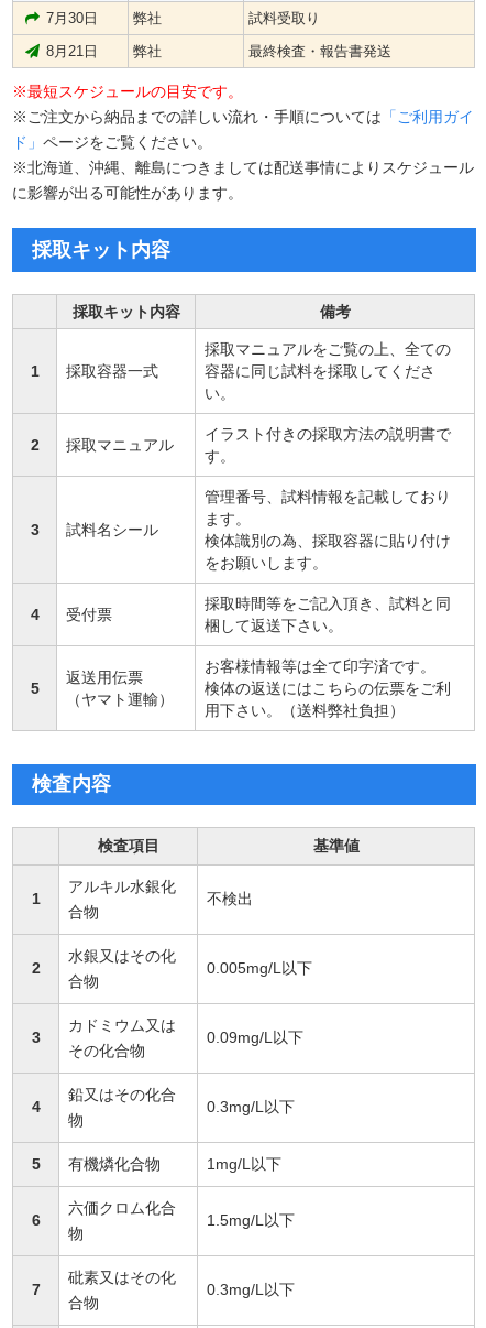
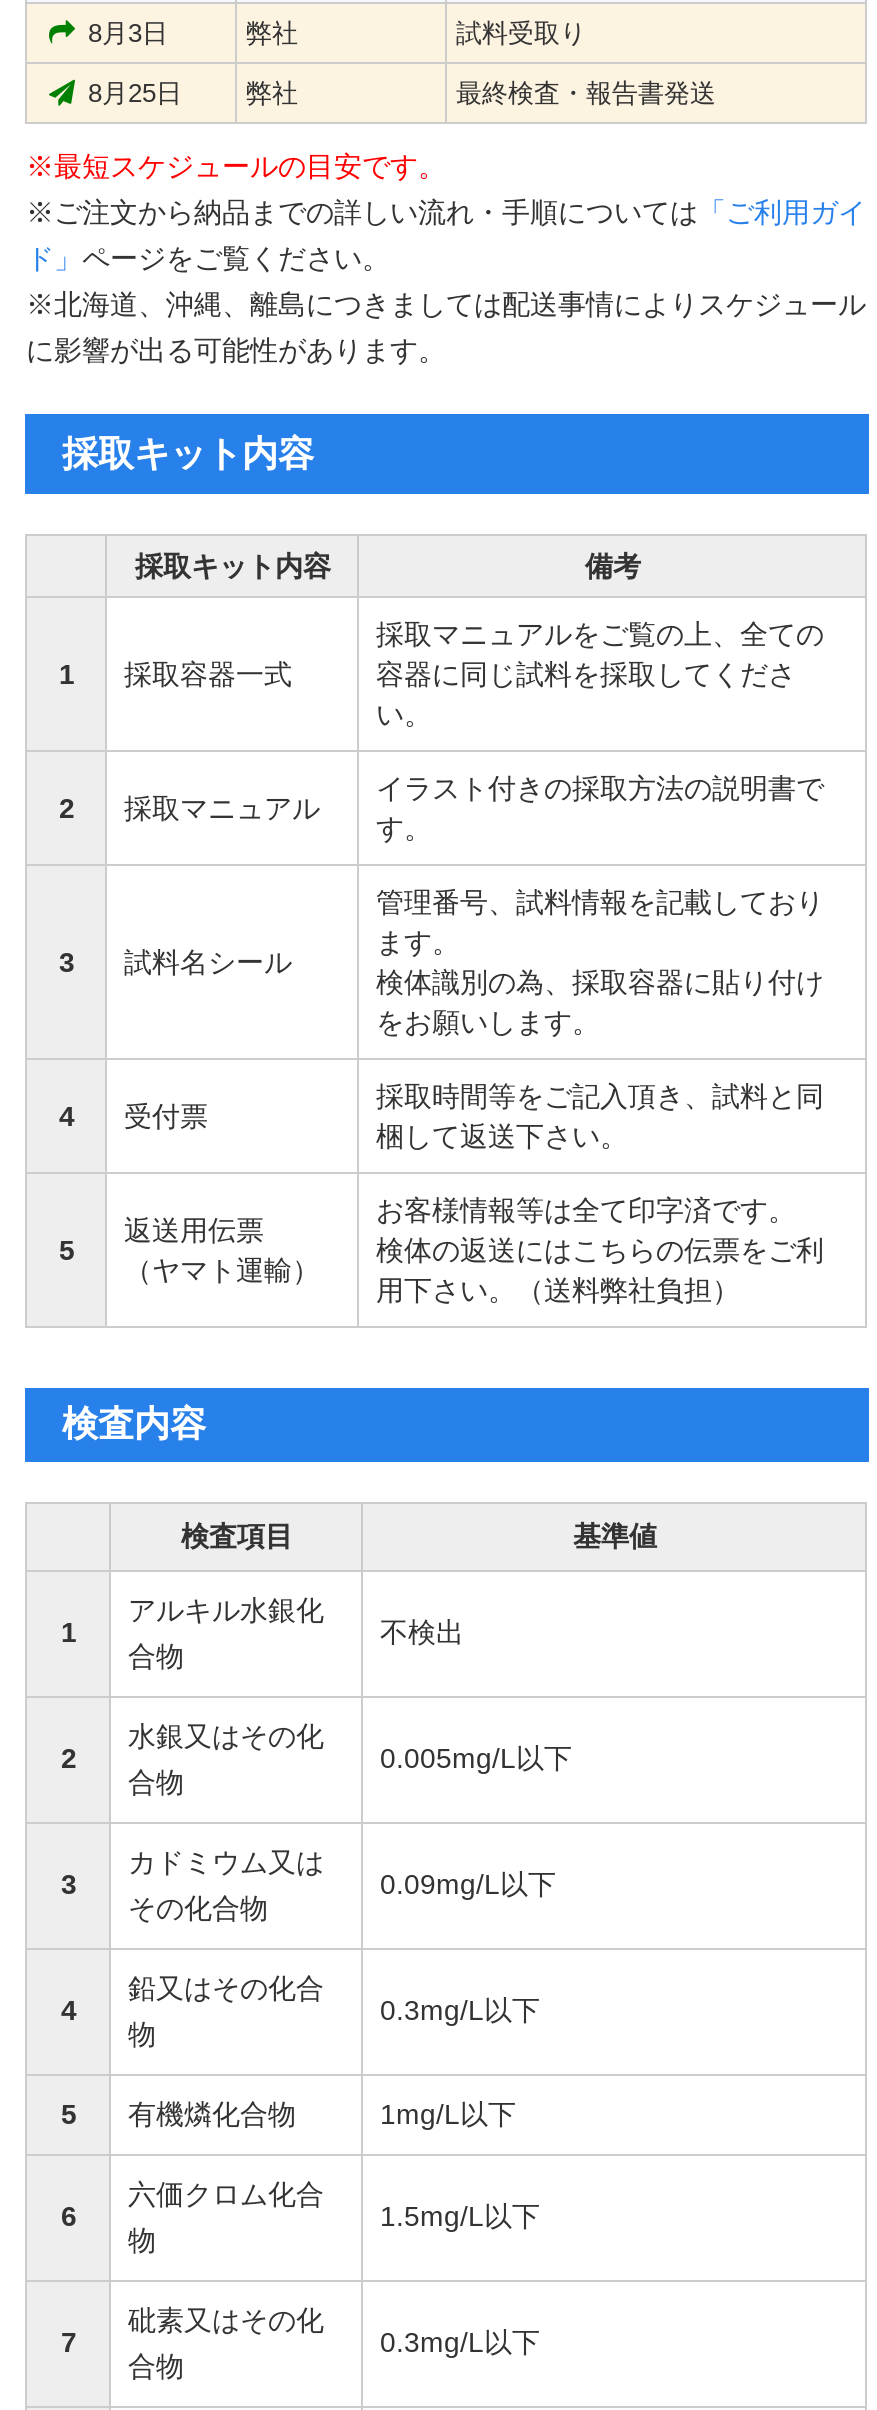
[47,10,98,26] 7月30日 -> [88,18,168,48] 8月3日
[47,43,98,59] 8月21日 -> [88,78,182,108] 8月25日

